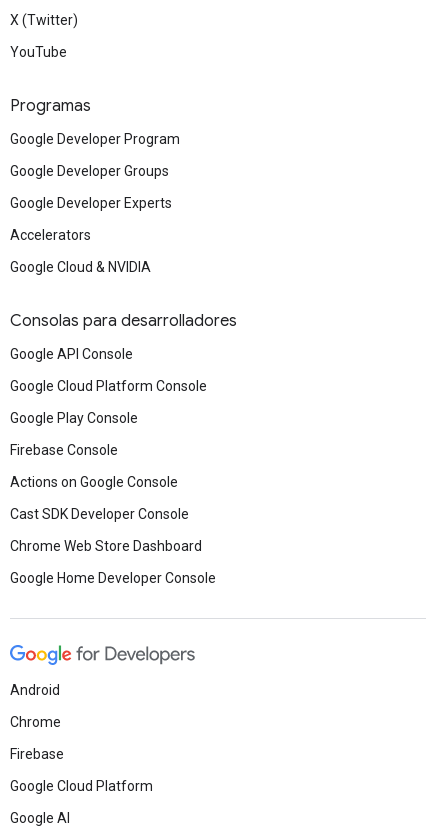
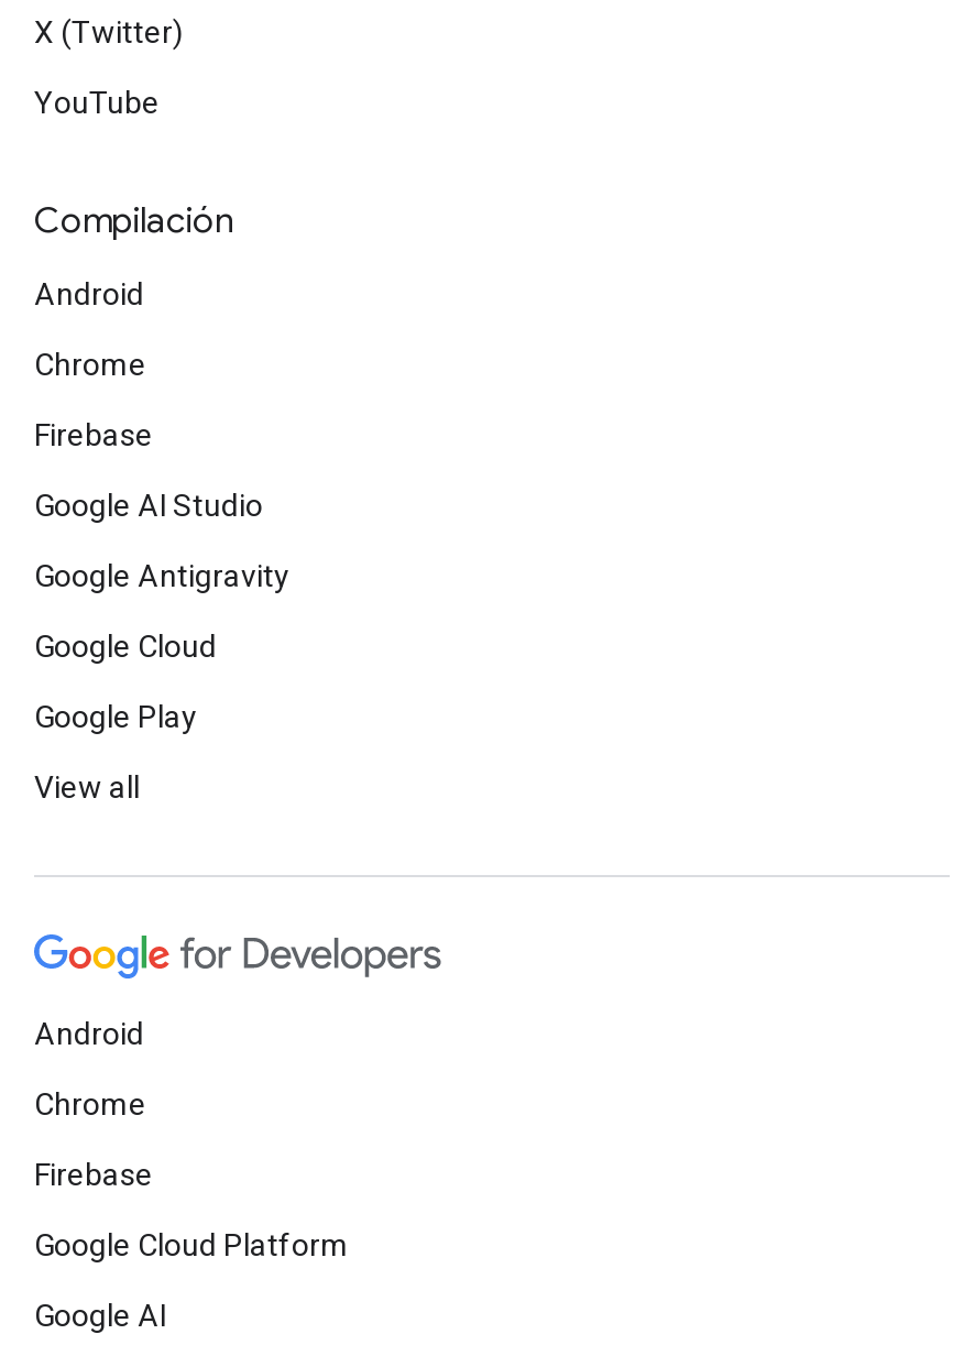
[10,96,237,586] Programas | Google Developer Program | Google Developer Groups | Google Developer Experts | Accelerators | Google Cloud & NVIDIA | Consolas para desarrolladores | Google API Console | Google Cloud Platform Console | Google Play Console | Firebase Console | Actions on Google Console | Cast SDK Developer Console | Chrome Web Store Dashboard | Google Home Developer Console -> [34,199,289,805] Compilación | Android | Chrome | Firebase | Google AI Studio | Google Antigravity | Google Cloud | Google Play | View all

